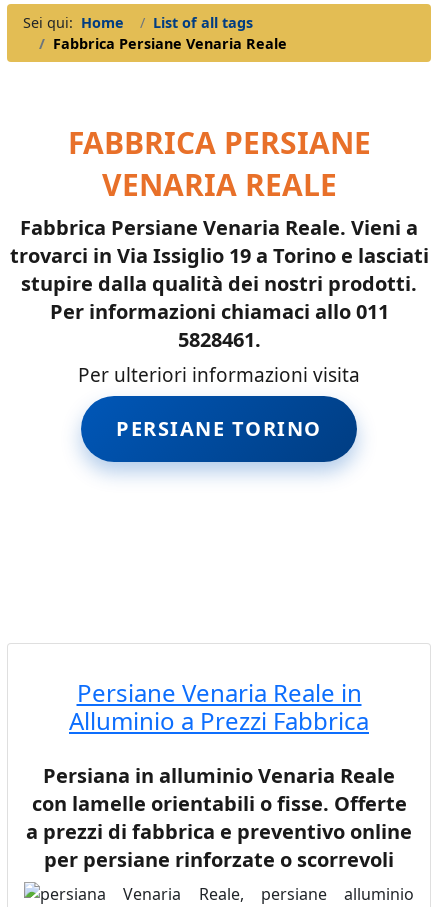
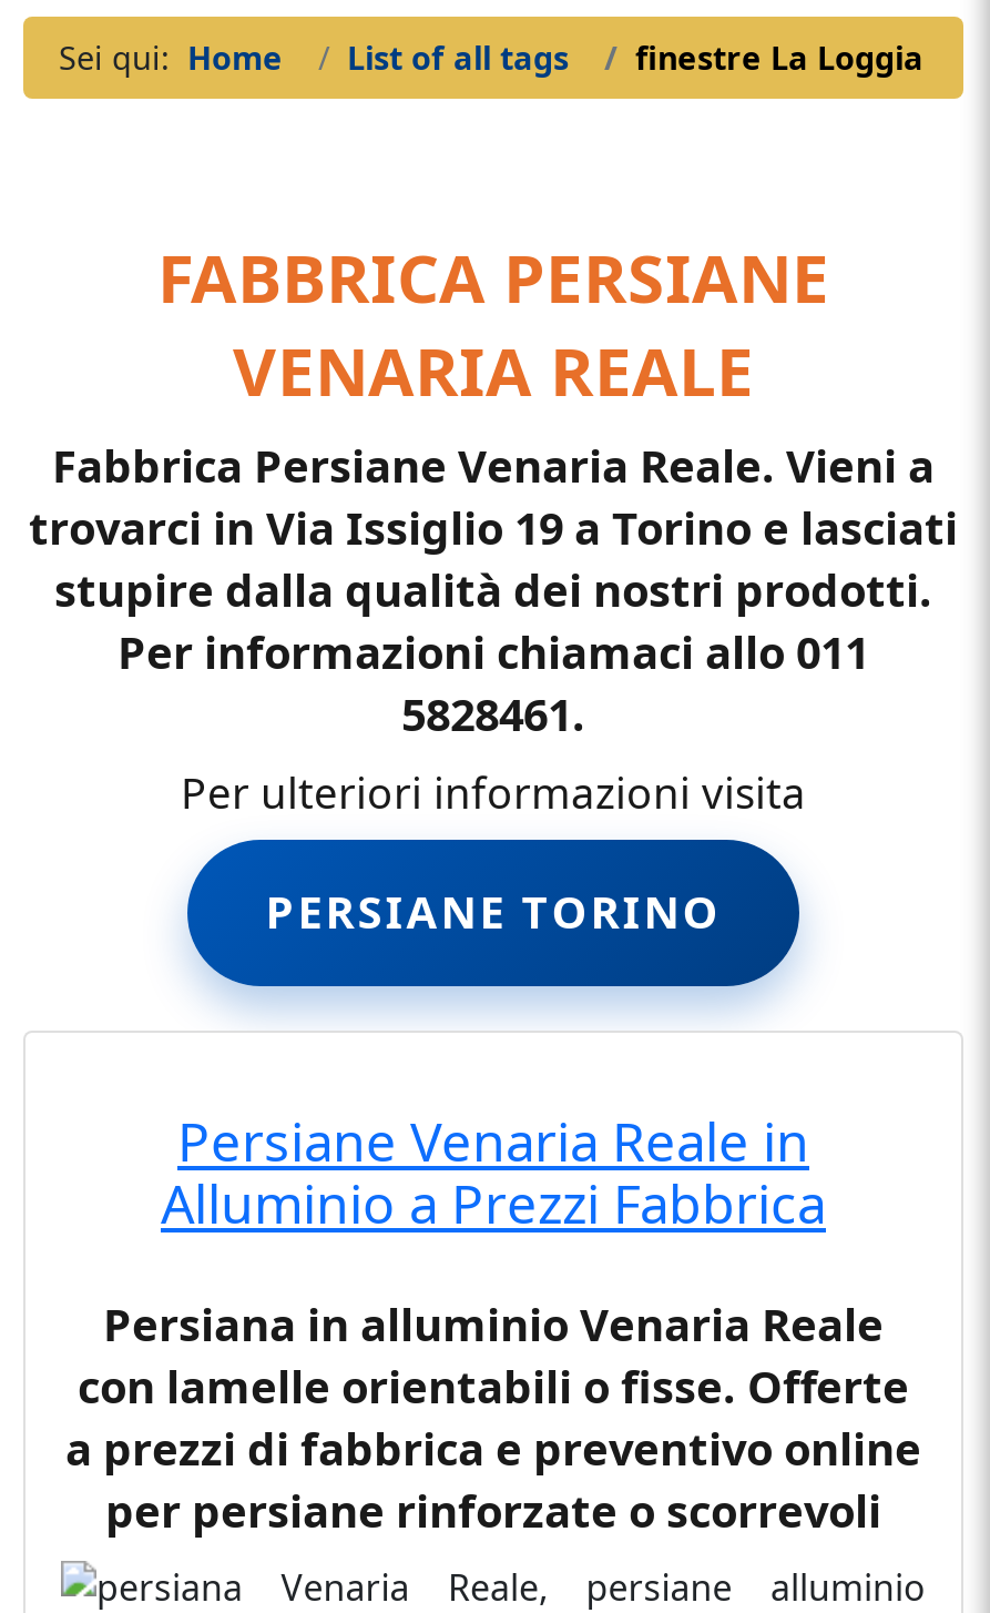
[53,34,287,53] Fabbrica Persiane Venaria Reale -> [635,37,923,79] finestre La Loggia

